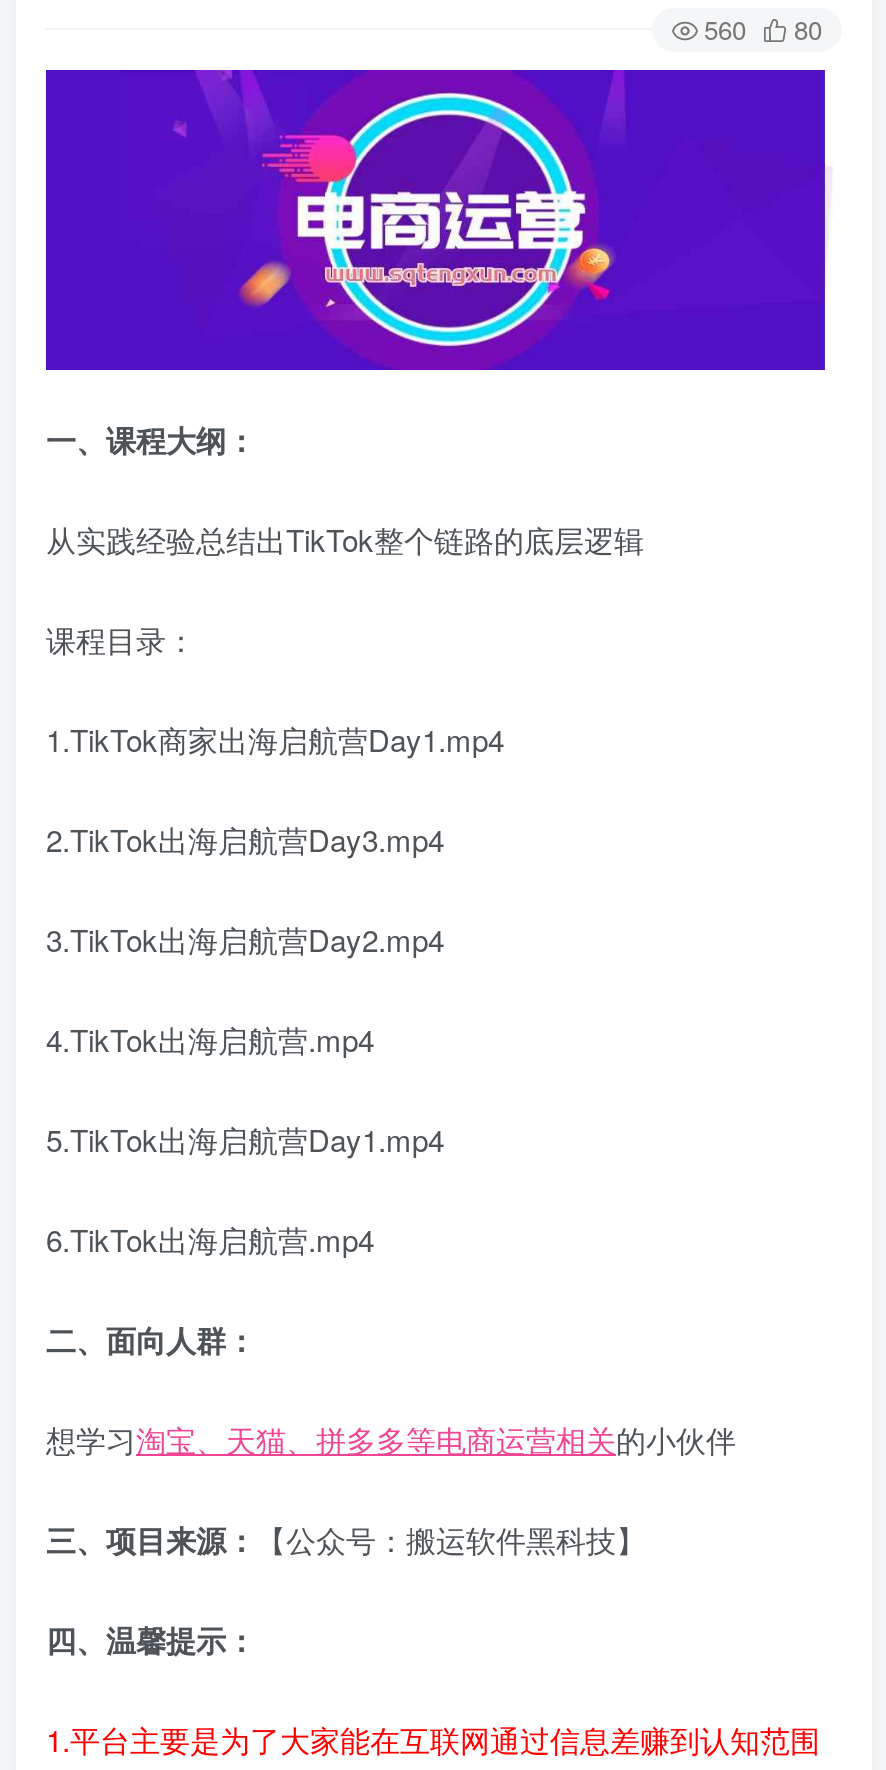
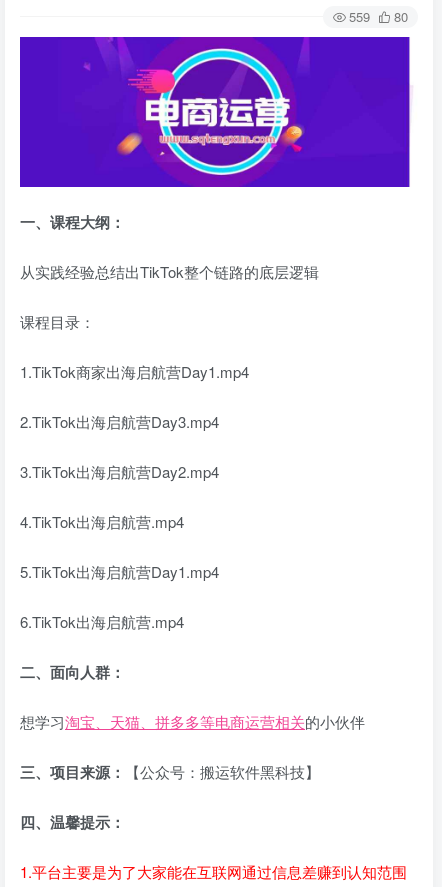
[704,11,822,49] 560 80 -> [349,7,408,26] 559 80

